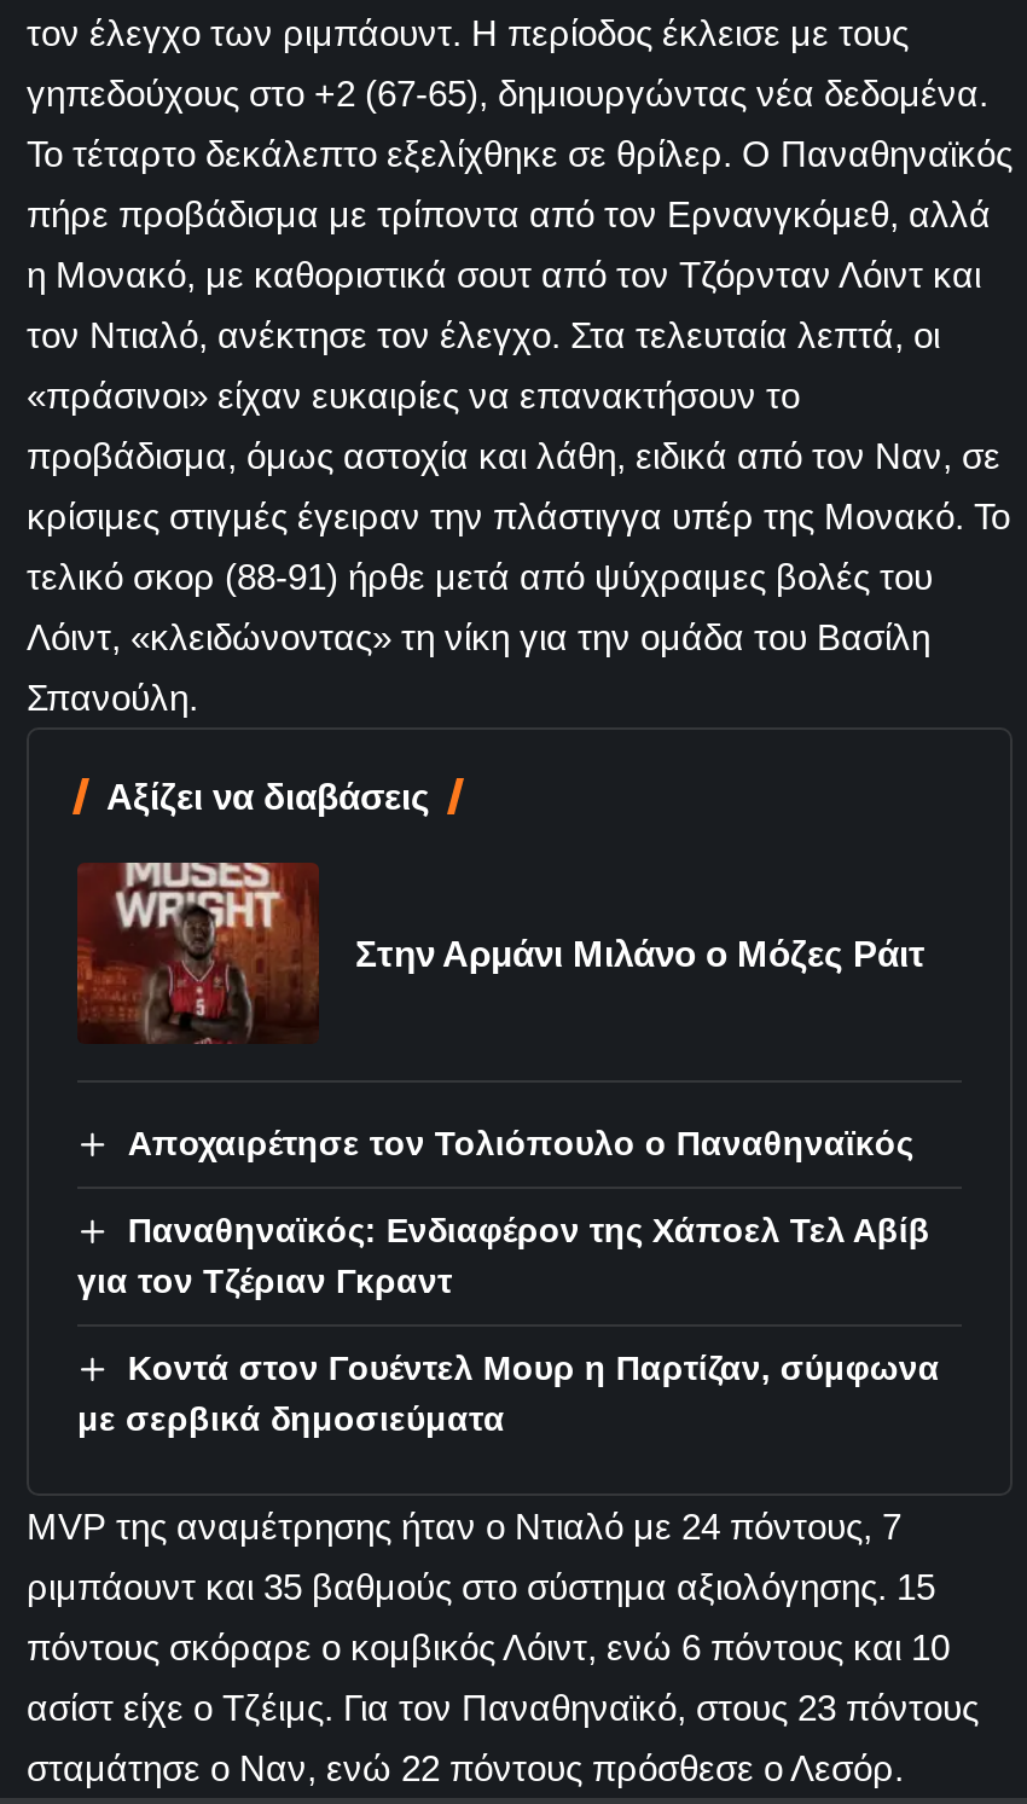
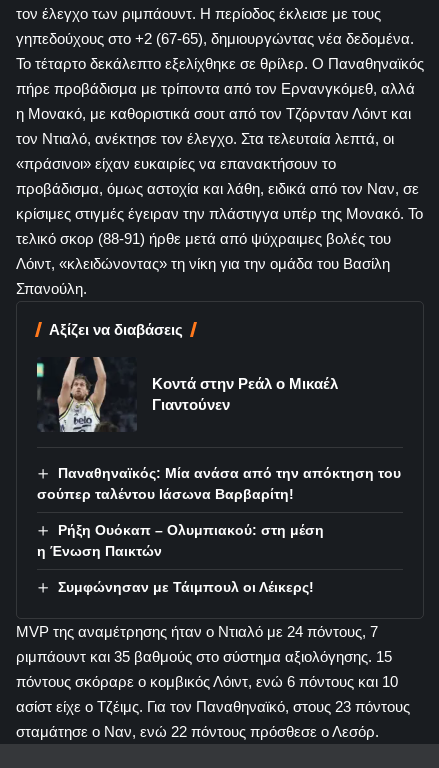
[75,860,926,1044] [image] | Στην Αρμάνι Μιλάνο ο Μόζες Ράιτ -> [36,357,338,433] [image] | Κοντά στην Ρεάλ ο Μικαέλ | Γιαντούνεν
[128,1123,913,1161] Αποχαιρέτησε τον Τολιόπουλο ο Παναθηναϊκός -> [37,464,401,501] Παναθηναϊκός: Μία ανάσα από την απόκτηση του | σούπερ ταλέντου Ιάσωνα Βαρβαρίτη!
[77,1210,930,1299] Παναθηναϊκός: Ενδιαφέρον της Χάποελ Τελ Αβίβ | για τον Τζέριαν Γκραντ -> [37,521,324,558] Ρήξη Ουόκαπ – Ολυμπιακού: στη μέση | η Ένωση Παικτών
[77,1347,940,1437] Κοντά στον Γουέντελ Μουρ η Παρτίζαν, σύμφωνα | με σερβικά δημοσιεύματα -> [58,578,314,594] Συμφώνησαν με Τάιμπουλ οι Λέικερς!

